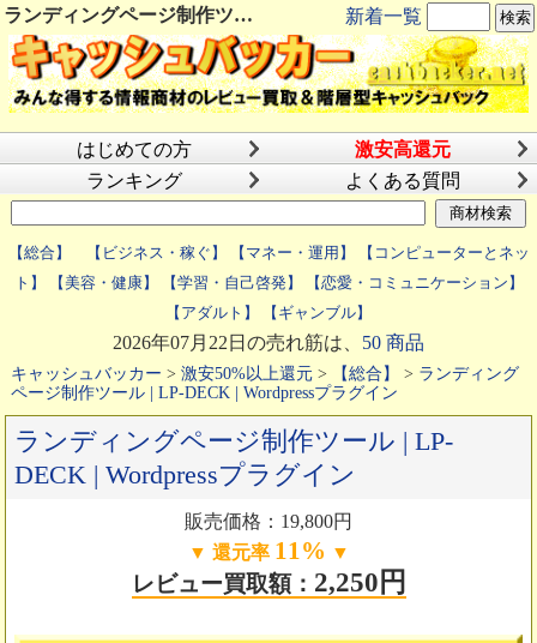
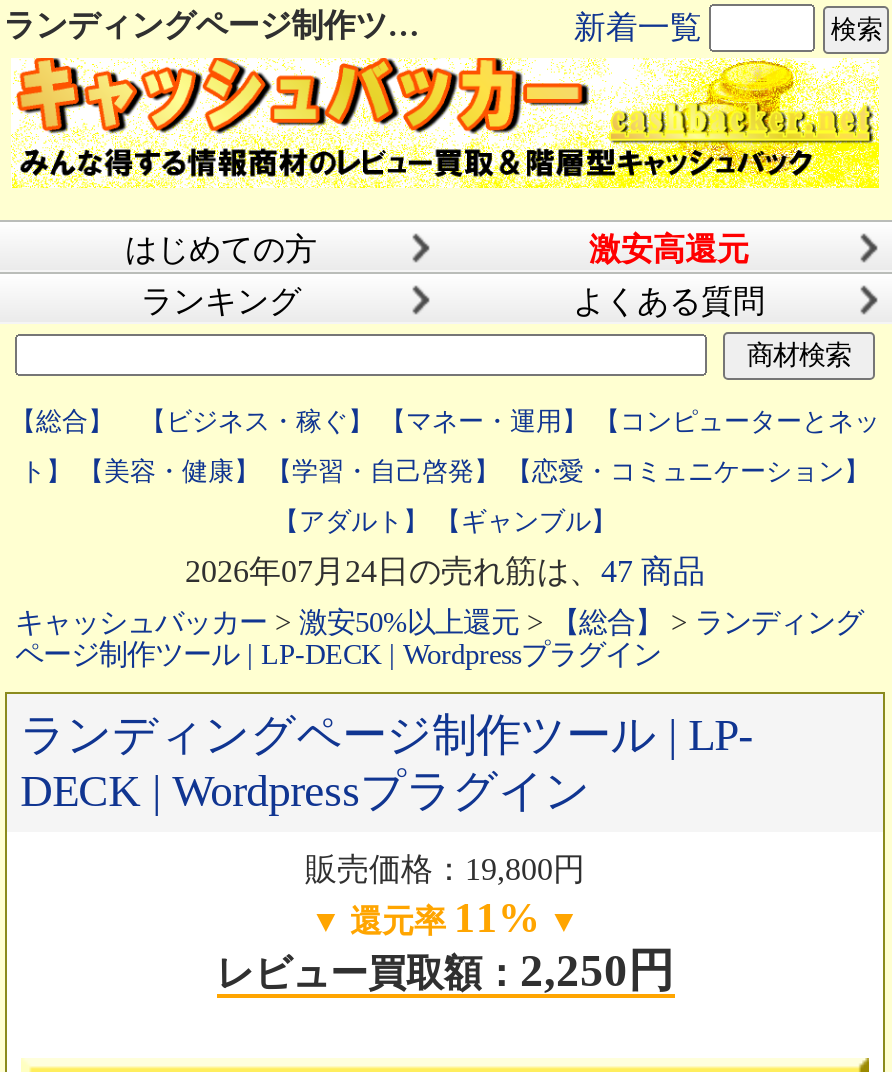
[113,332,424,353] 2026年07月22日の売れ筋は、50 商品 -> [185,554,705,588] 2026年07月24日の売れ筋は、47 商品

